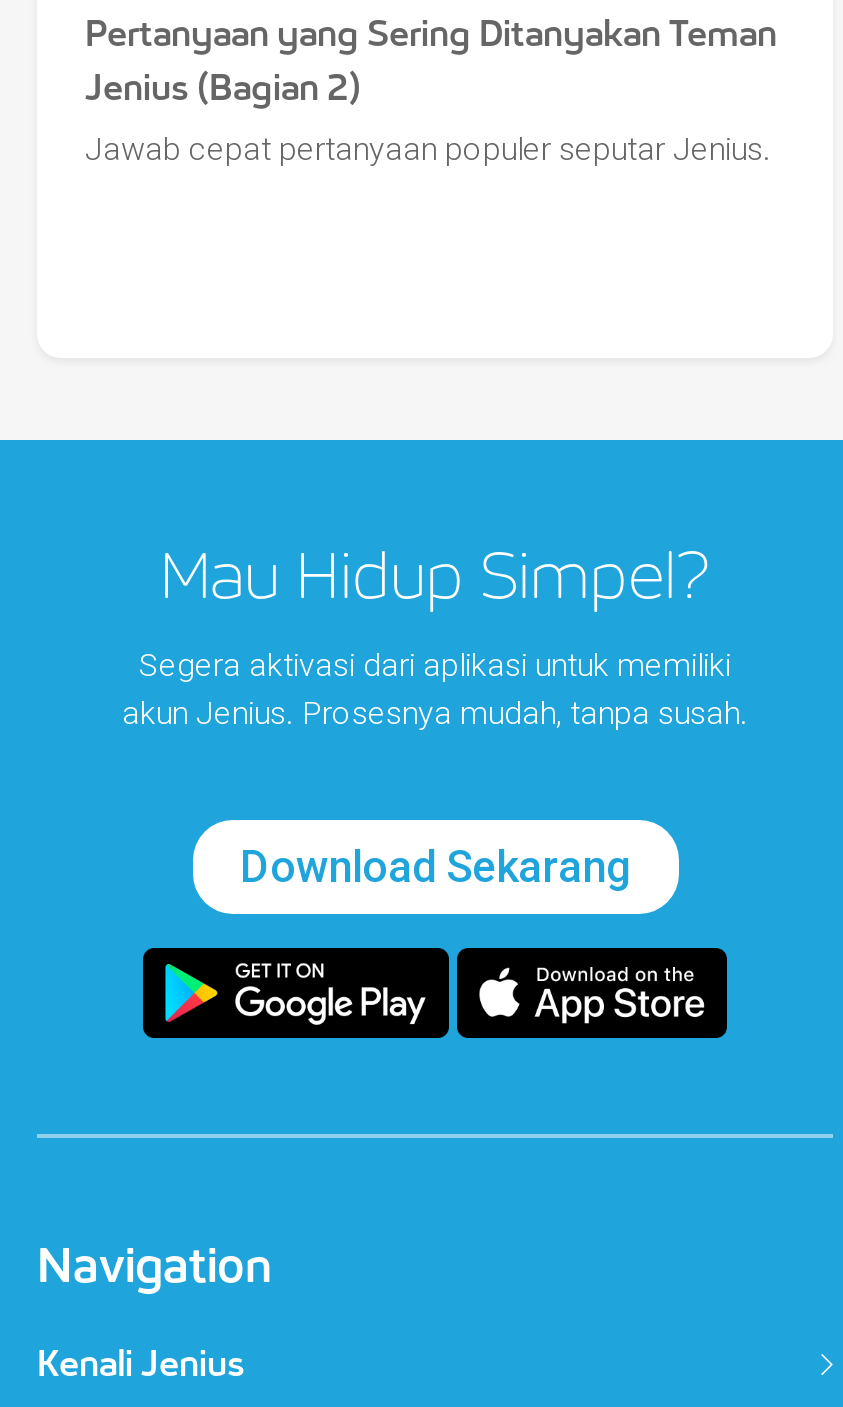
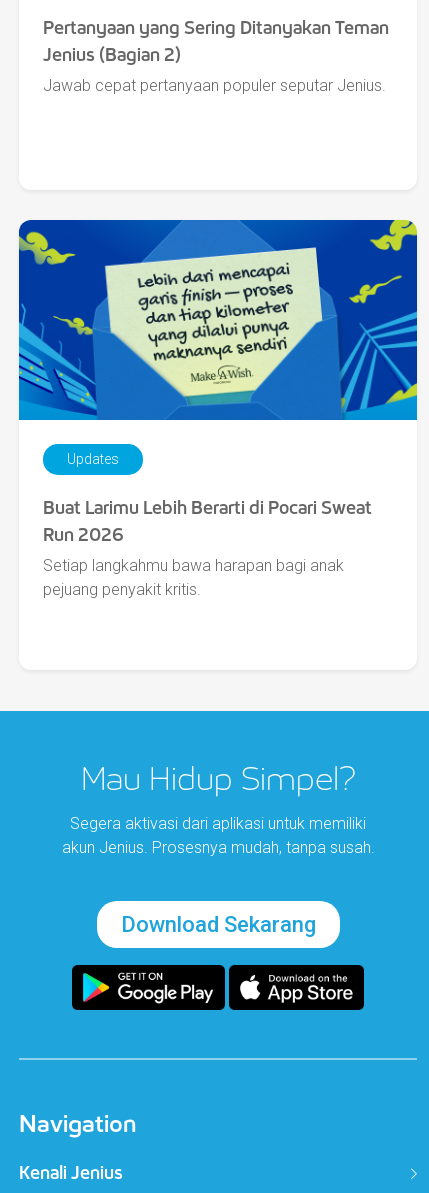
none -> [18,219,418,599] [image] | Updates | Buat Larimu Lebih Berarti di Pocari Sweat | Run 2026 | Setiap langkahmu bawa harapan bagi anak | pejuang penyakit kritis.

